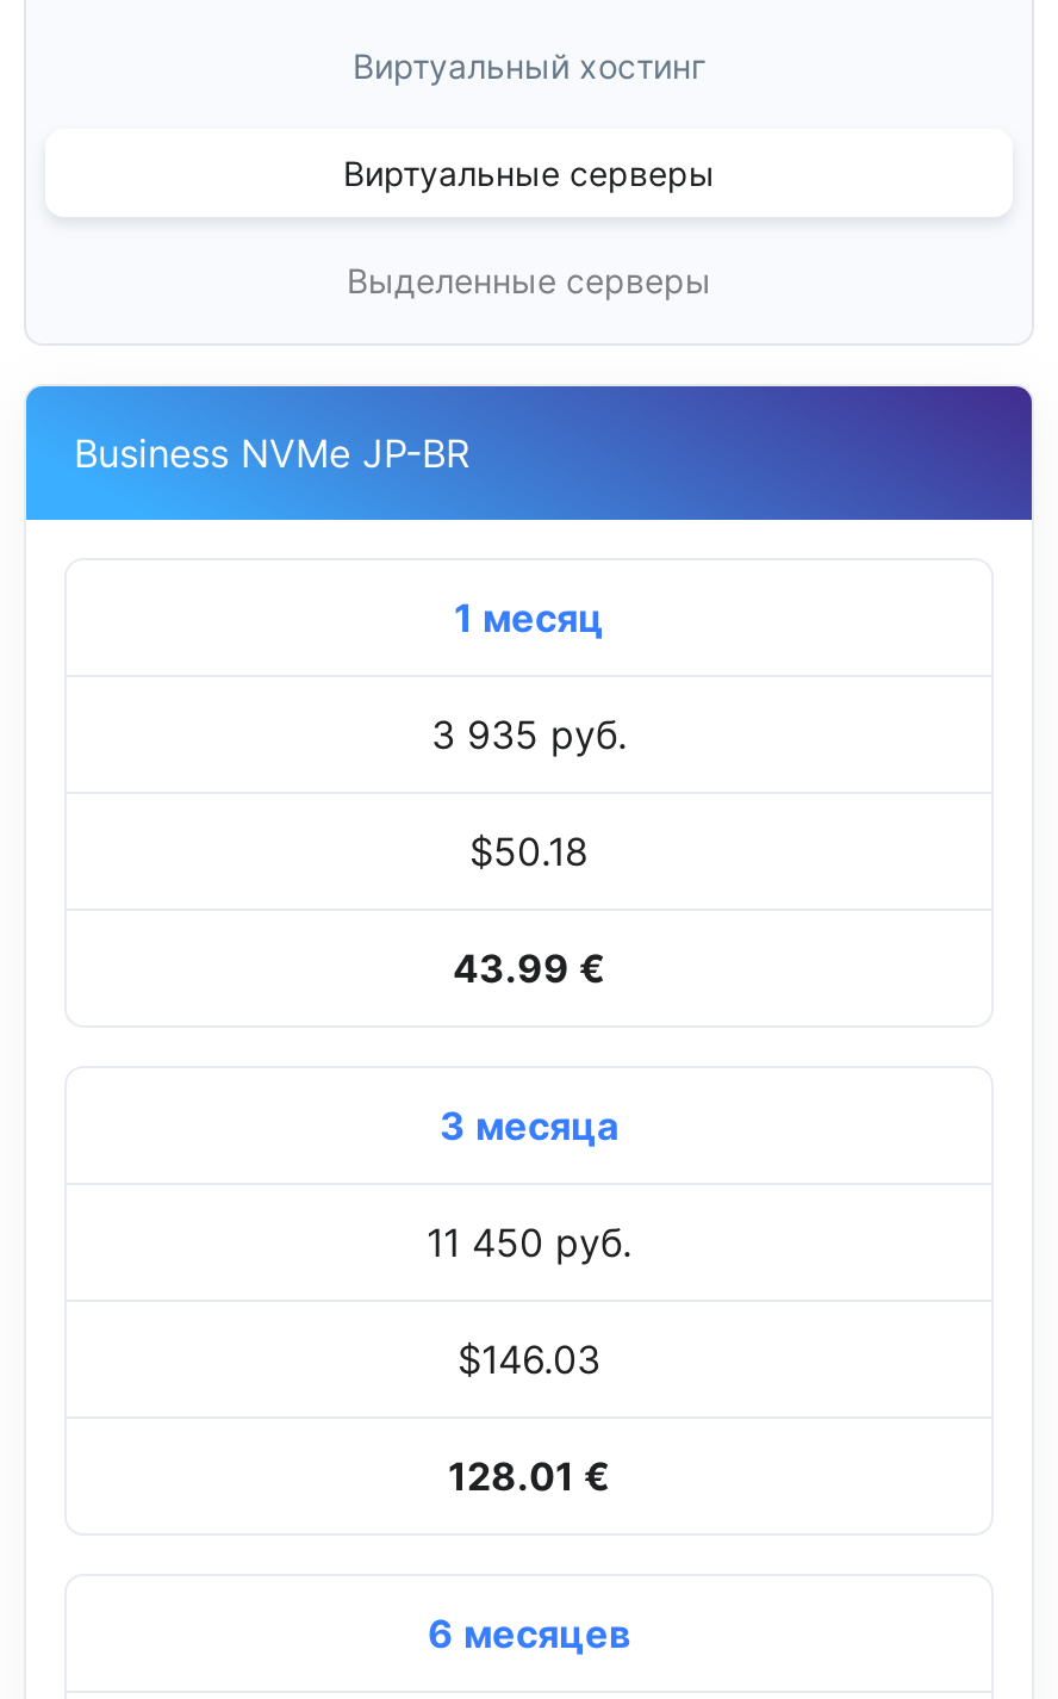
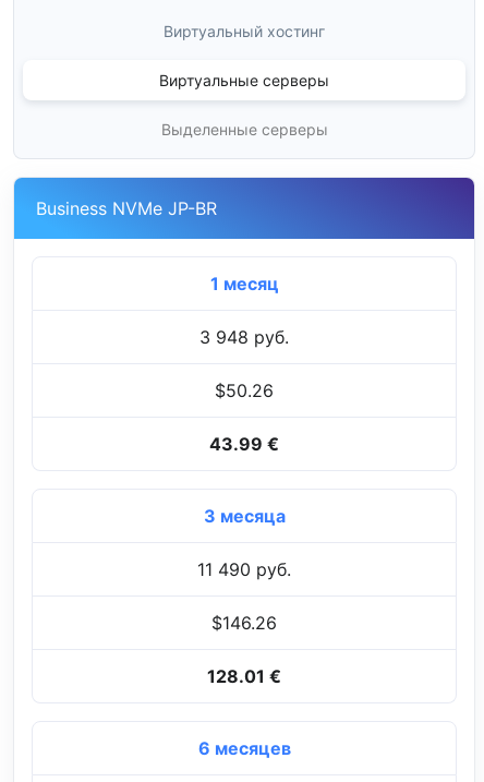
[431,710,627,758] 3 935 руб. -> [199,326,289,348] 3 948 руб.
[469,827,589,874] $50.18 -> [215,379,274,401] $50.26
[427,1218,631,1265] 11 450 руб. -> [197,558,291,580] 11 490 руб.
[458,1335,600,1382] $146.03 -> [211,612,277,633] $146.26

